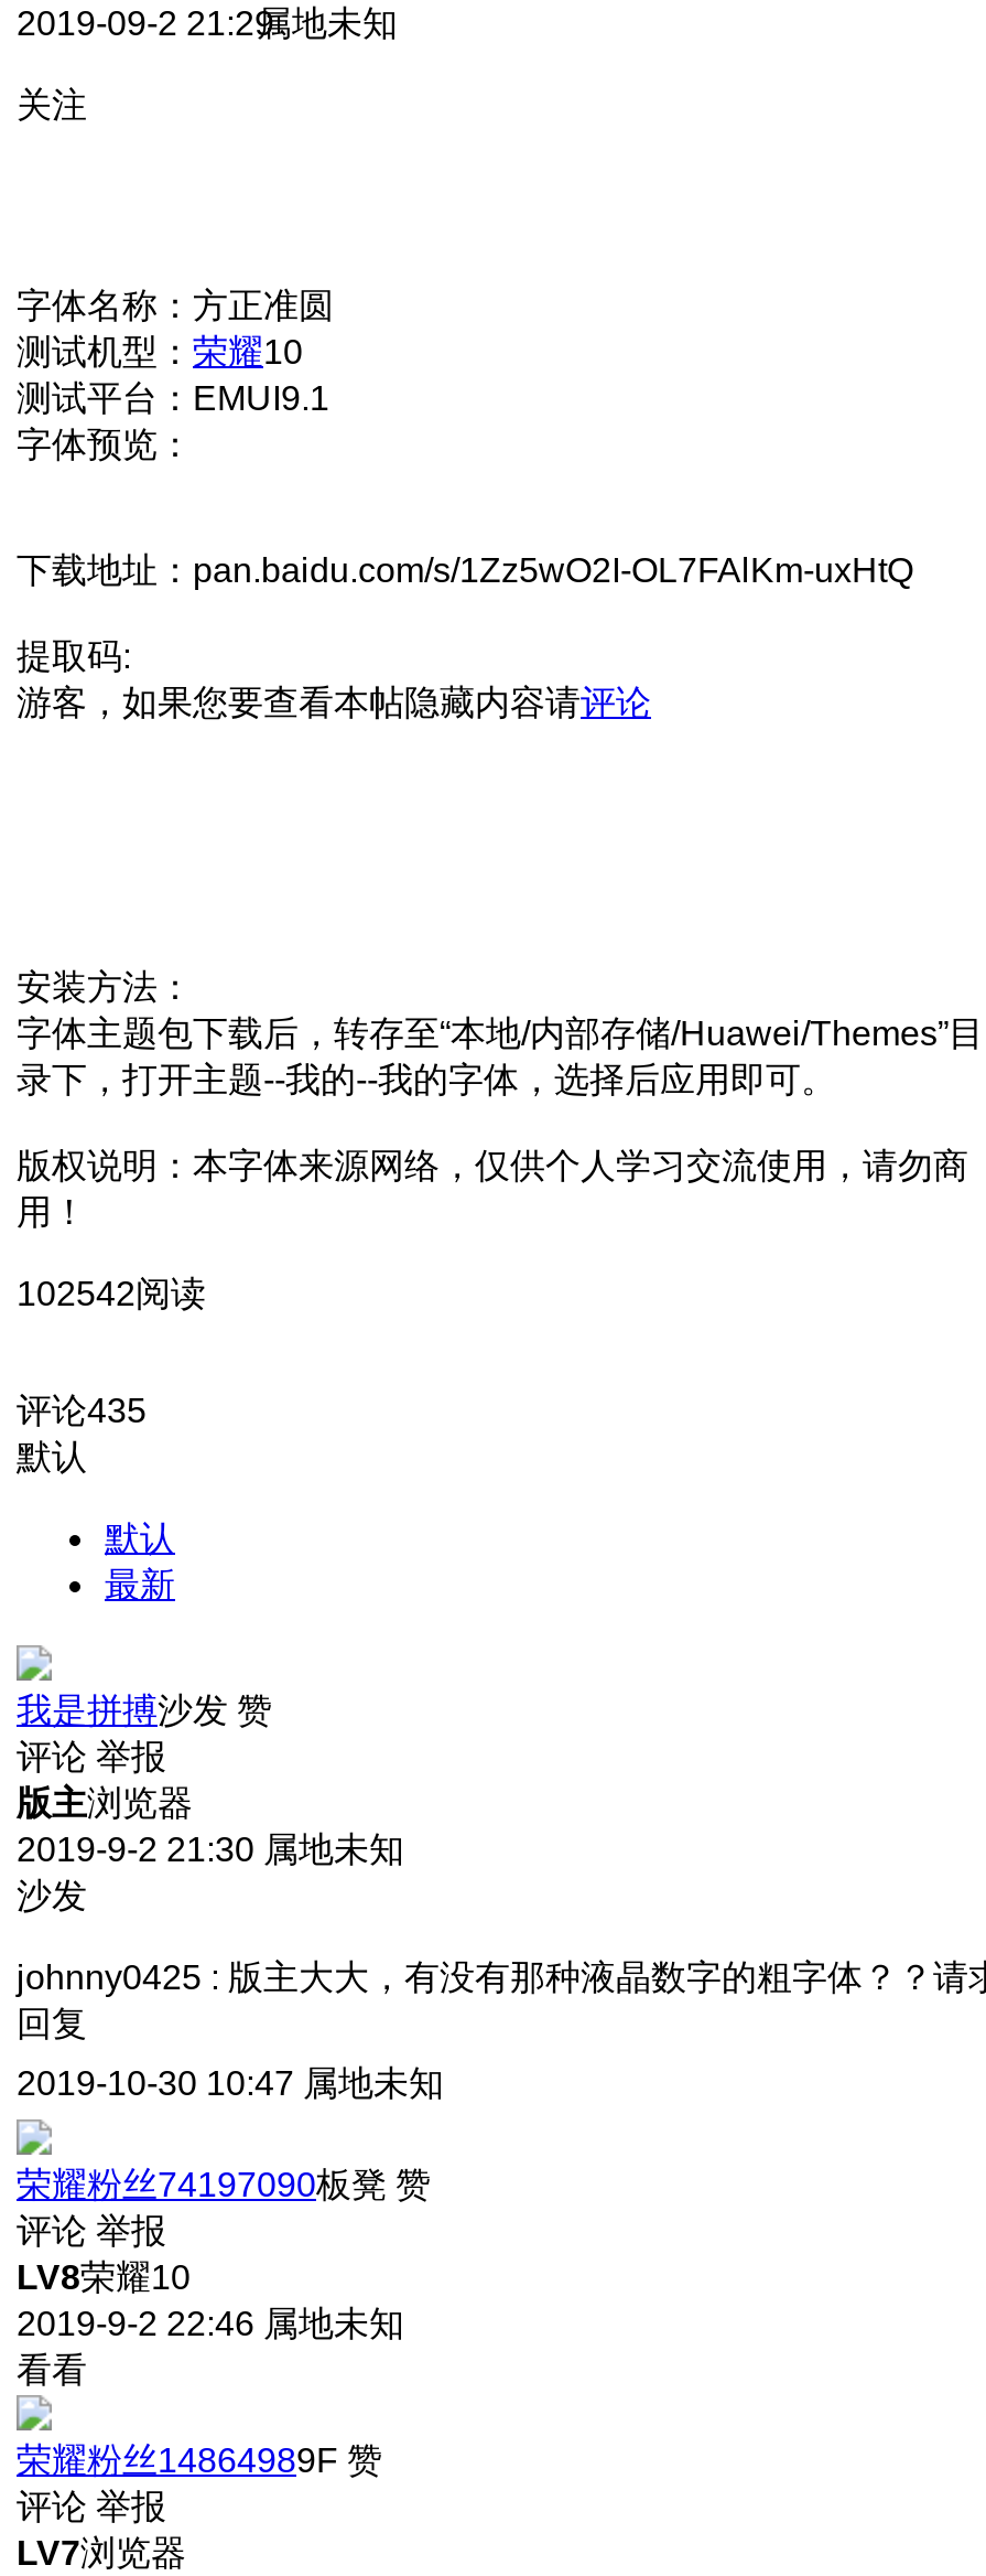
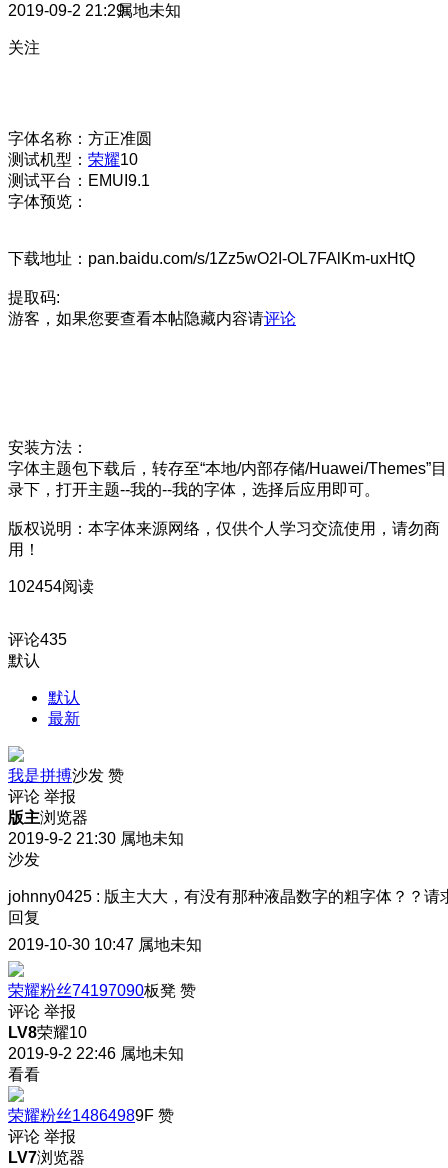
[17,1275,206,1312] 102542阅读 -> [8,578,94,595] 102454阅读

